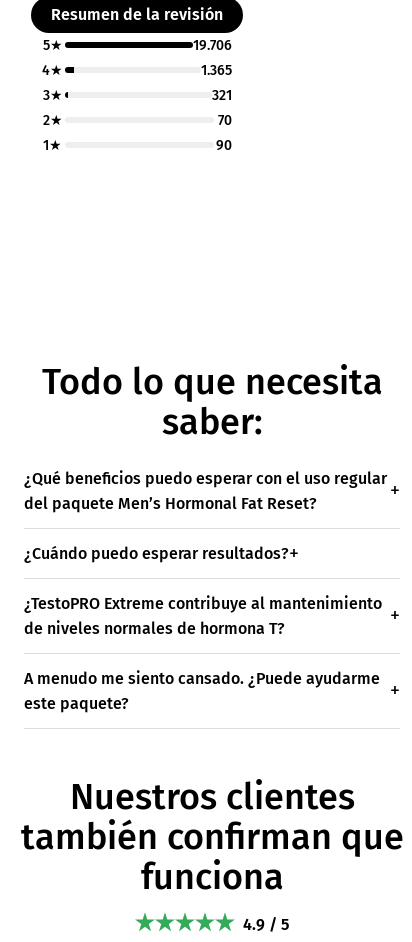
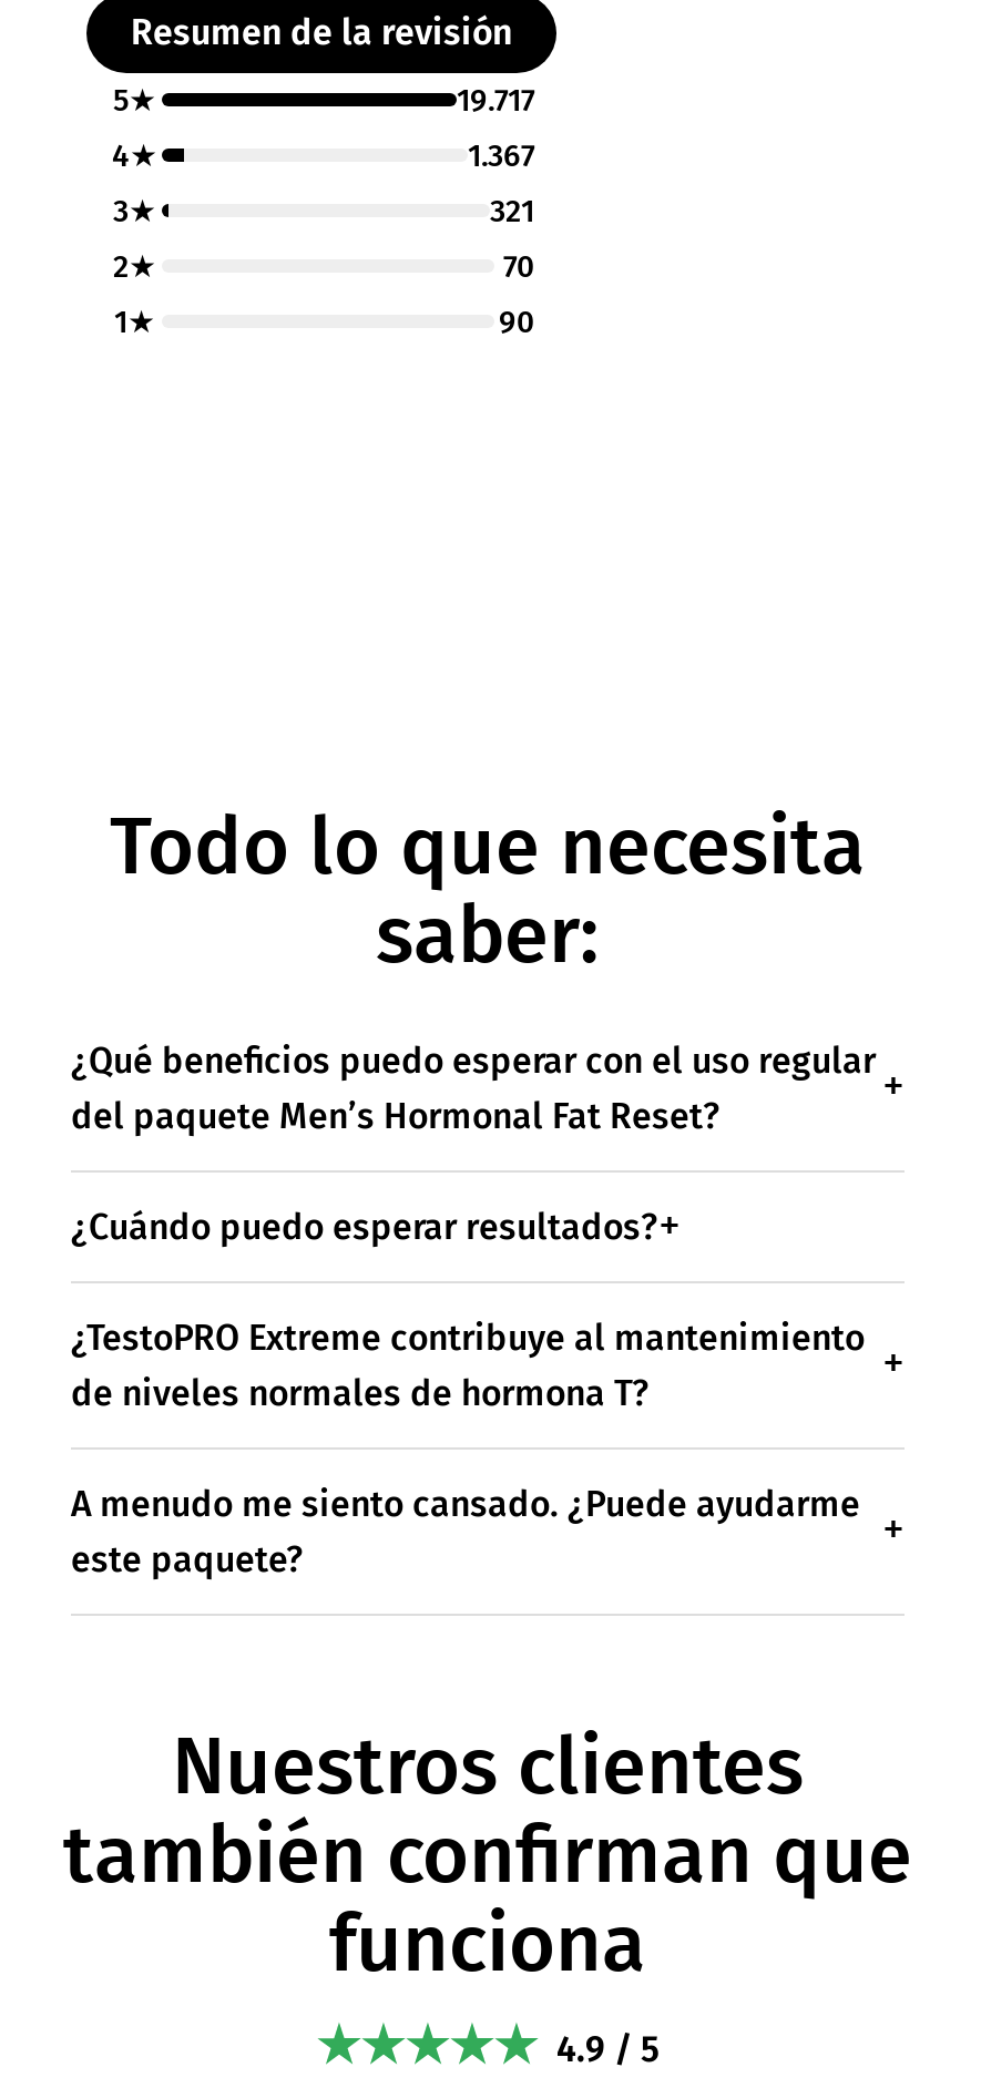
[193,37,232,54] 19.706 -> [457,81,534,119] 19.717
[201,62,232,79] 1.365 -> [468,137,534,174] 1.367

